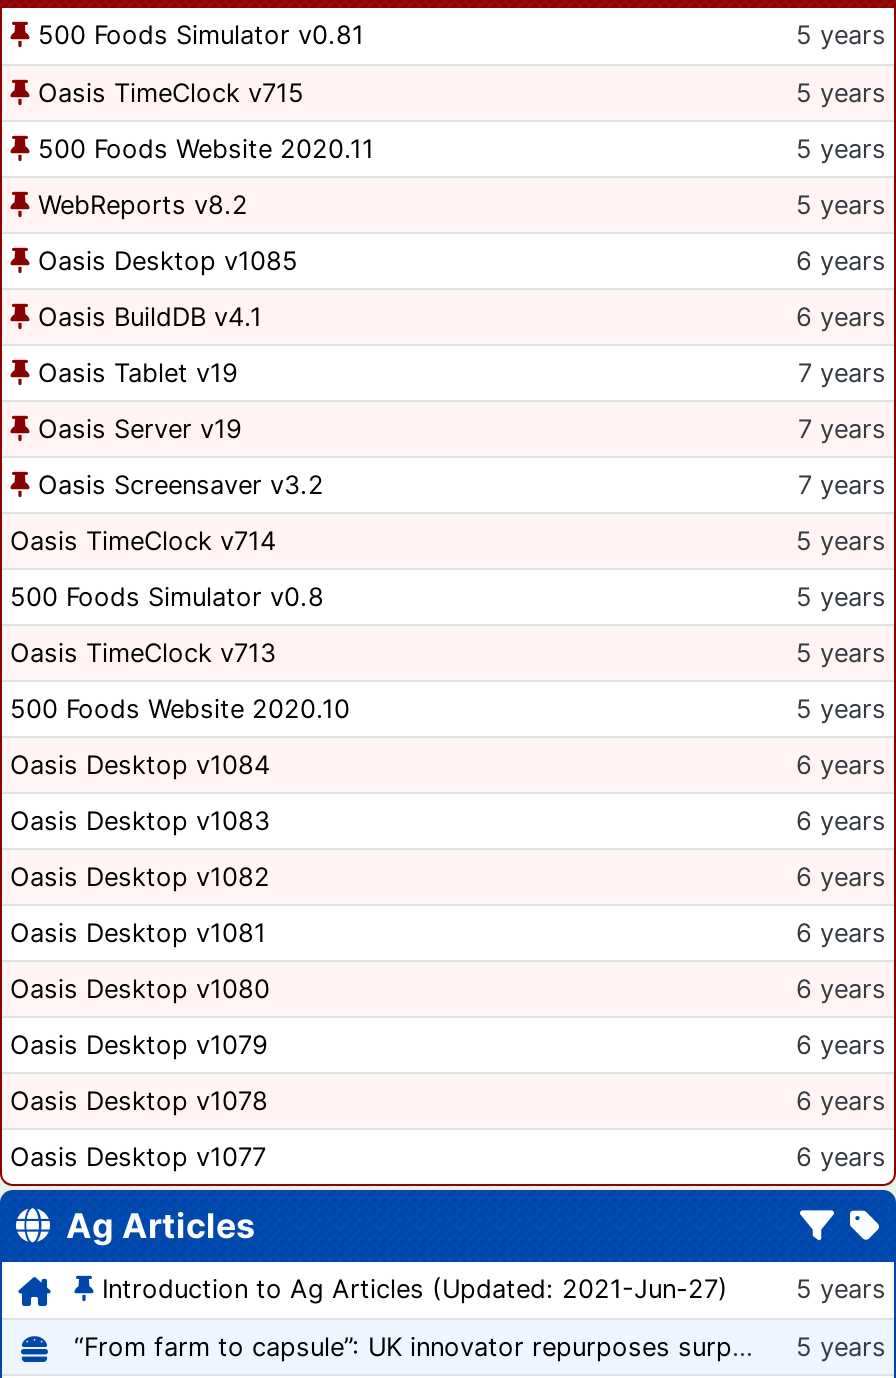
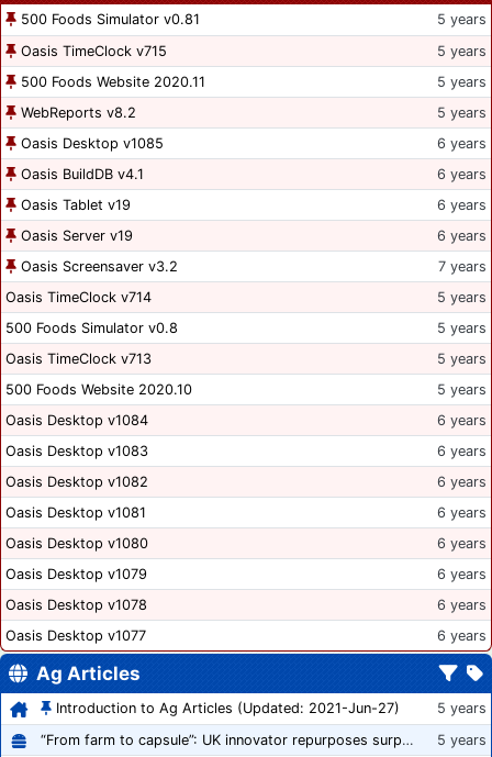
[798,358,886,388] 7 years -> [437,197,487,213] 6 years
[798,414,886,444] 7 years -> [437,227,487,244] 6 years

